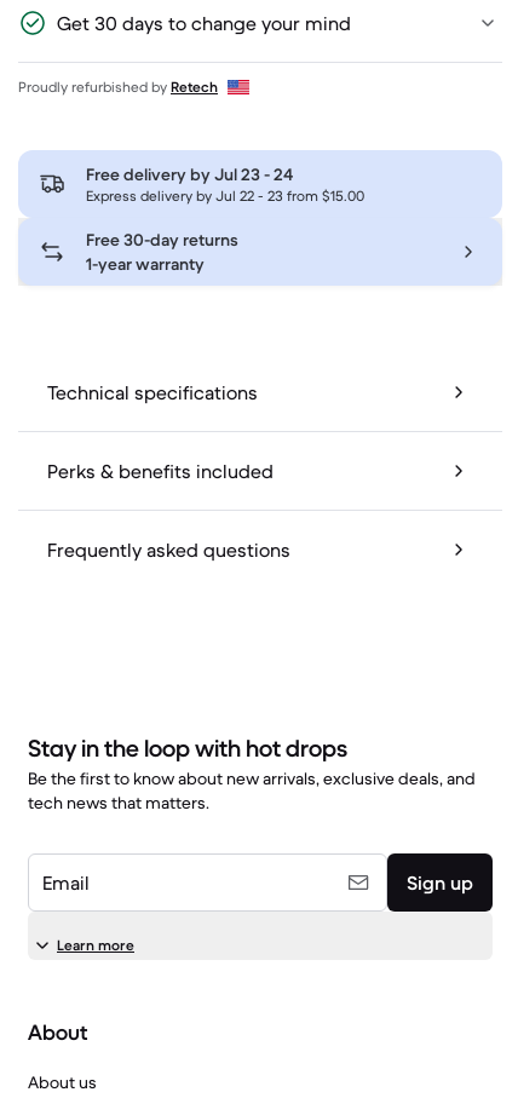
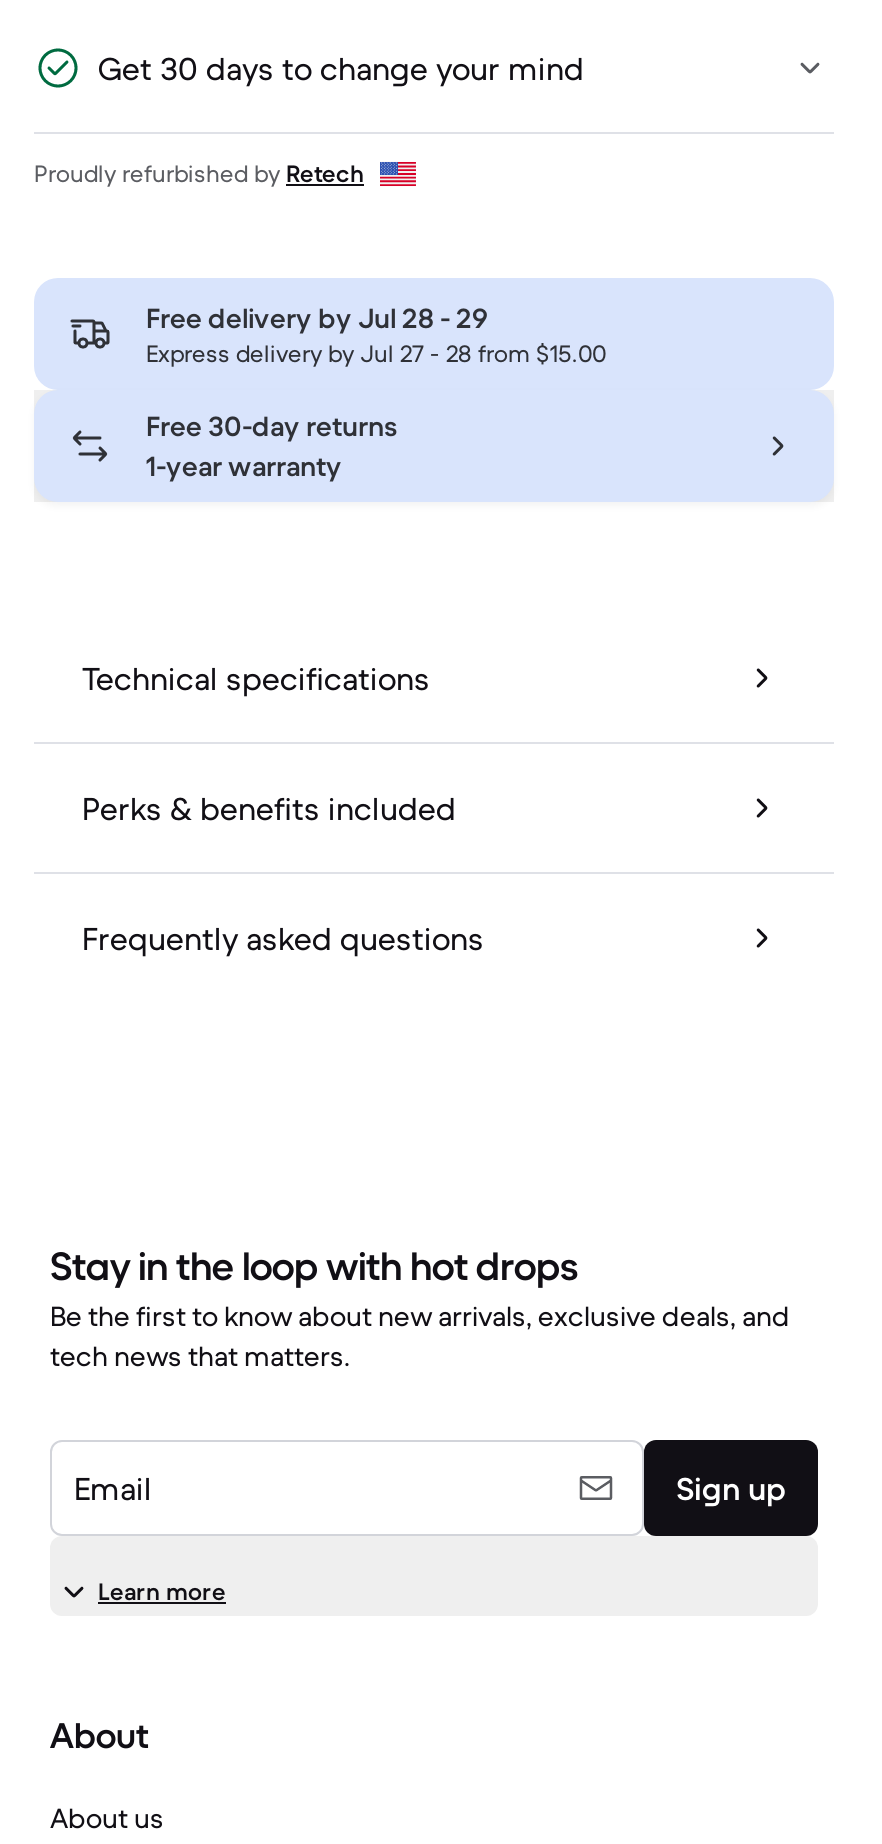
[86,164,293,186] Free delivery by Jul 23 - 24 -> [146,301,488,337] Free delivery by Jul 28 - 29
[86,187,364,205] Express delivery by Jul 22 - 23 from $15.00 -> [146,339,606,369] Express delivery by Jul 27 - 28 from $15.00

